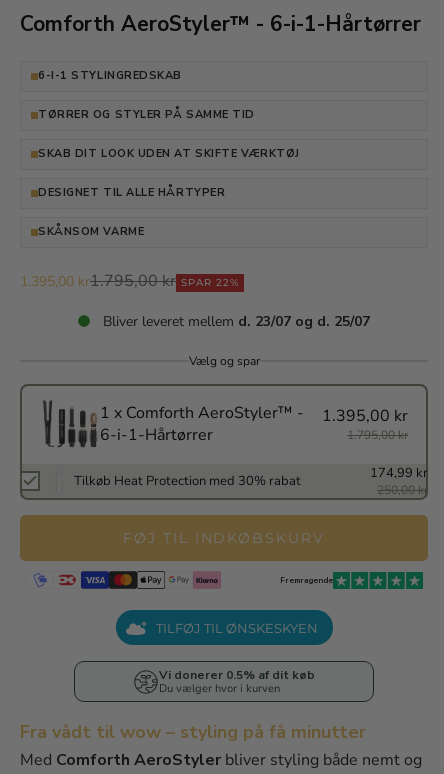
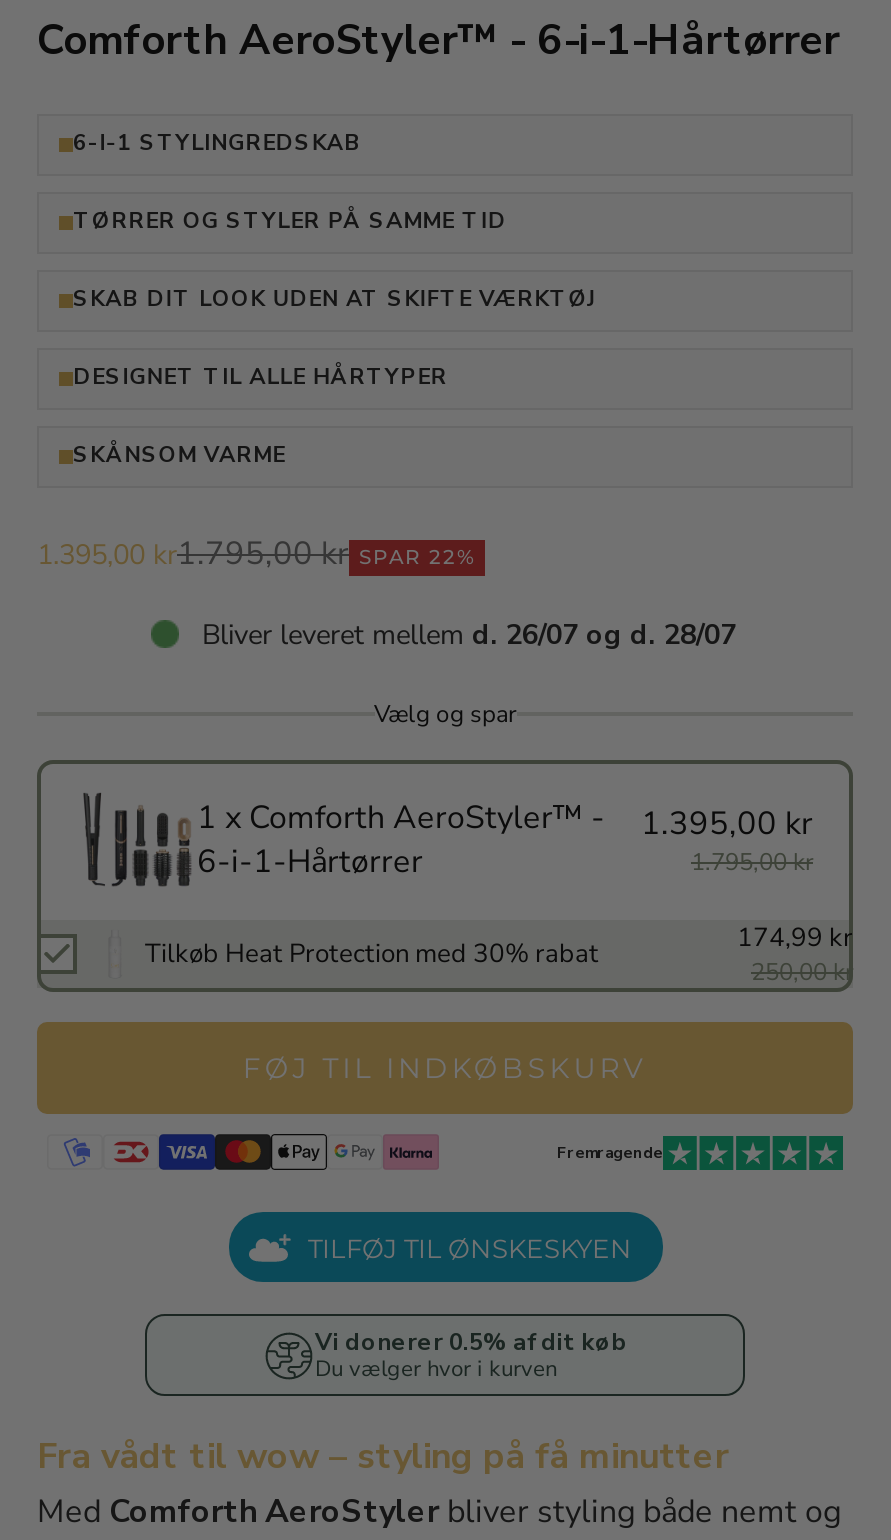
[98,312,369,331] Bliver leveret mellem d. 23/07 og d. 25/07 -> [194,617,736,655] Bliver leveret mellem d. 26/07 og d. 28/07

